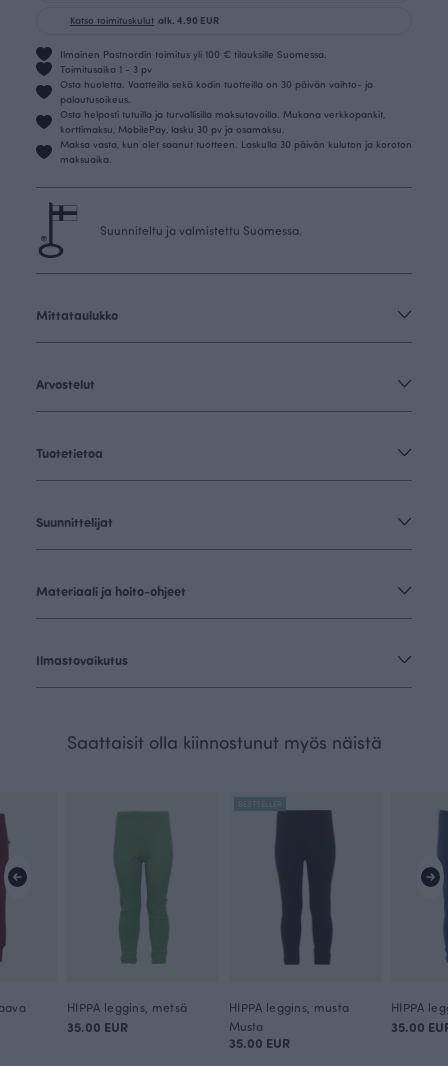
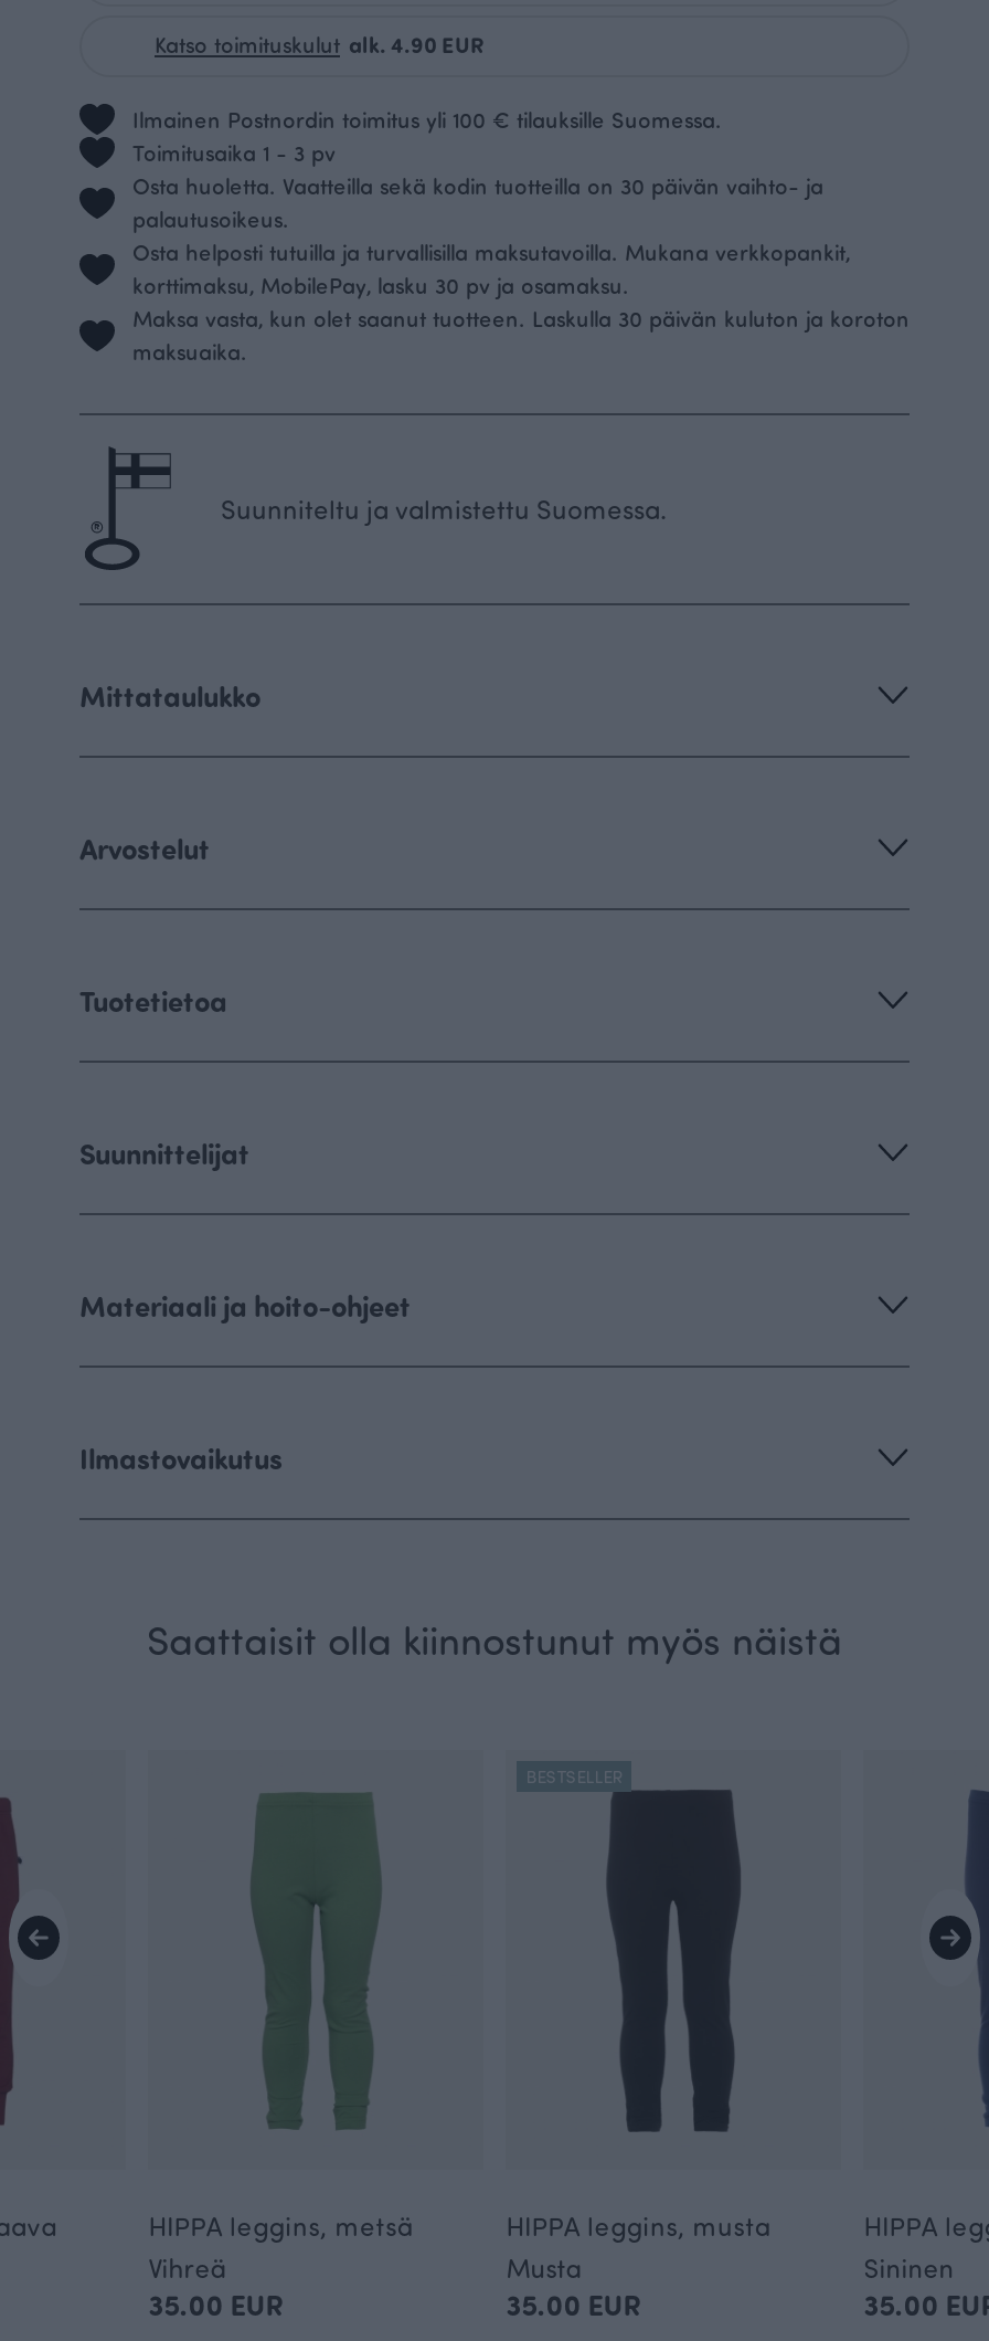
none -> [148,2249,226,2285] Vihreä
none -> [864,2249,954,2285] Sininen

